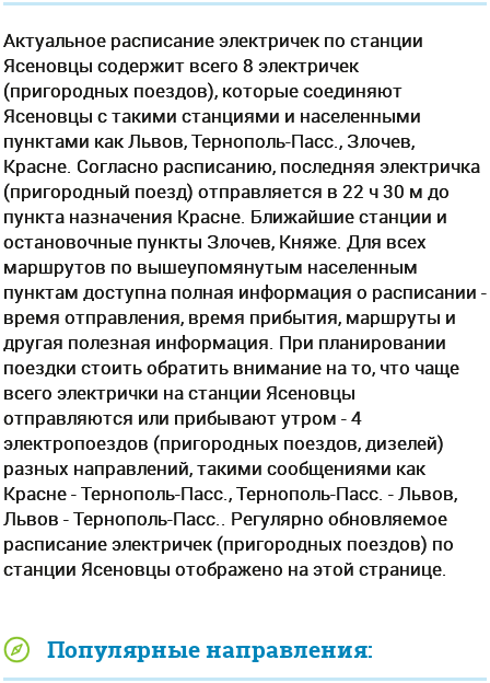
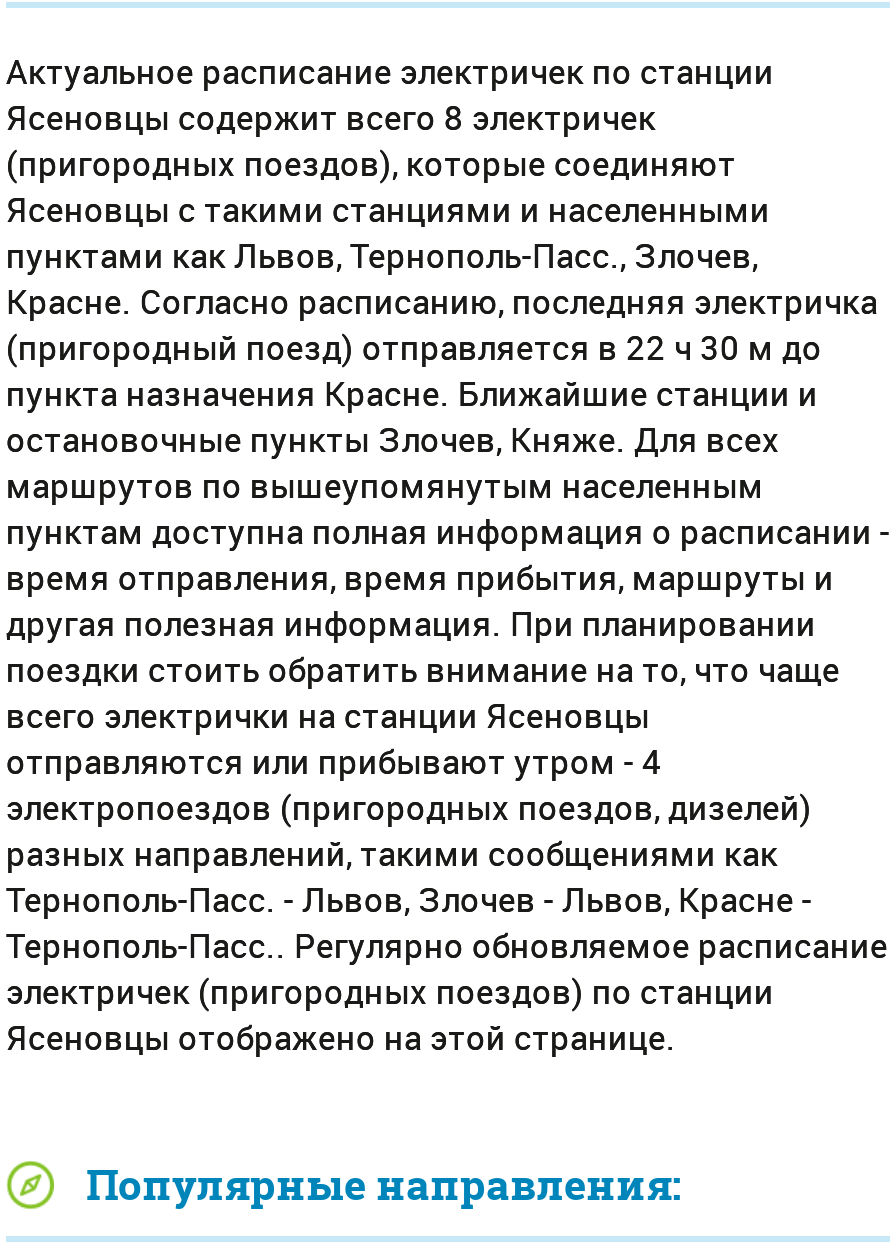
[3,481,457,581] Красне - Тернополь-Пасс., Тернополь-Пасс. - Львов, | Львов - Тернополь-Пасс.. Регулярно обновляемое | расписание электричек (пригородных поездов) по | станции Ясеновцы отображено на этой странице. -> [6,876,888,1060] Тернополь-Пасс. - Львов, Злочев - Львов, Красне - | Тернополь-Пасс.. Регулярно обновляемое расписание | электричек (пригородных поездов) по станции | Ясеновцы отображено на этой странице.

